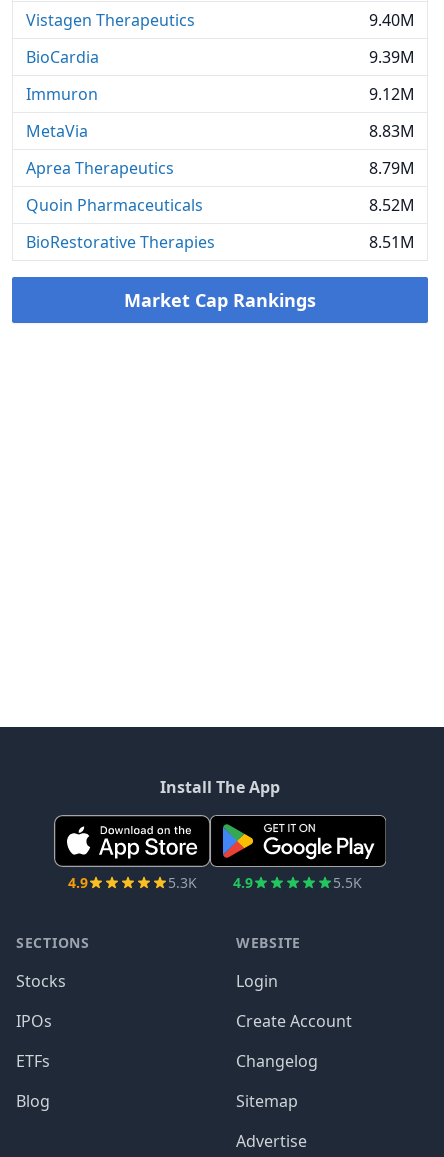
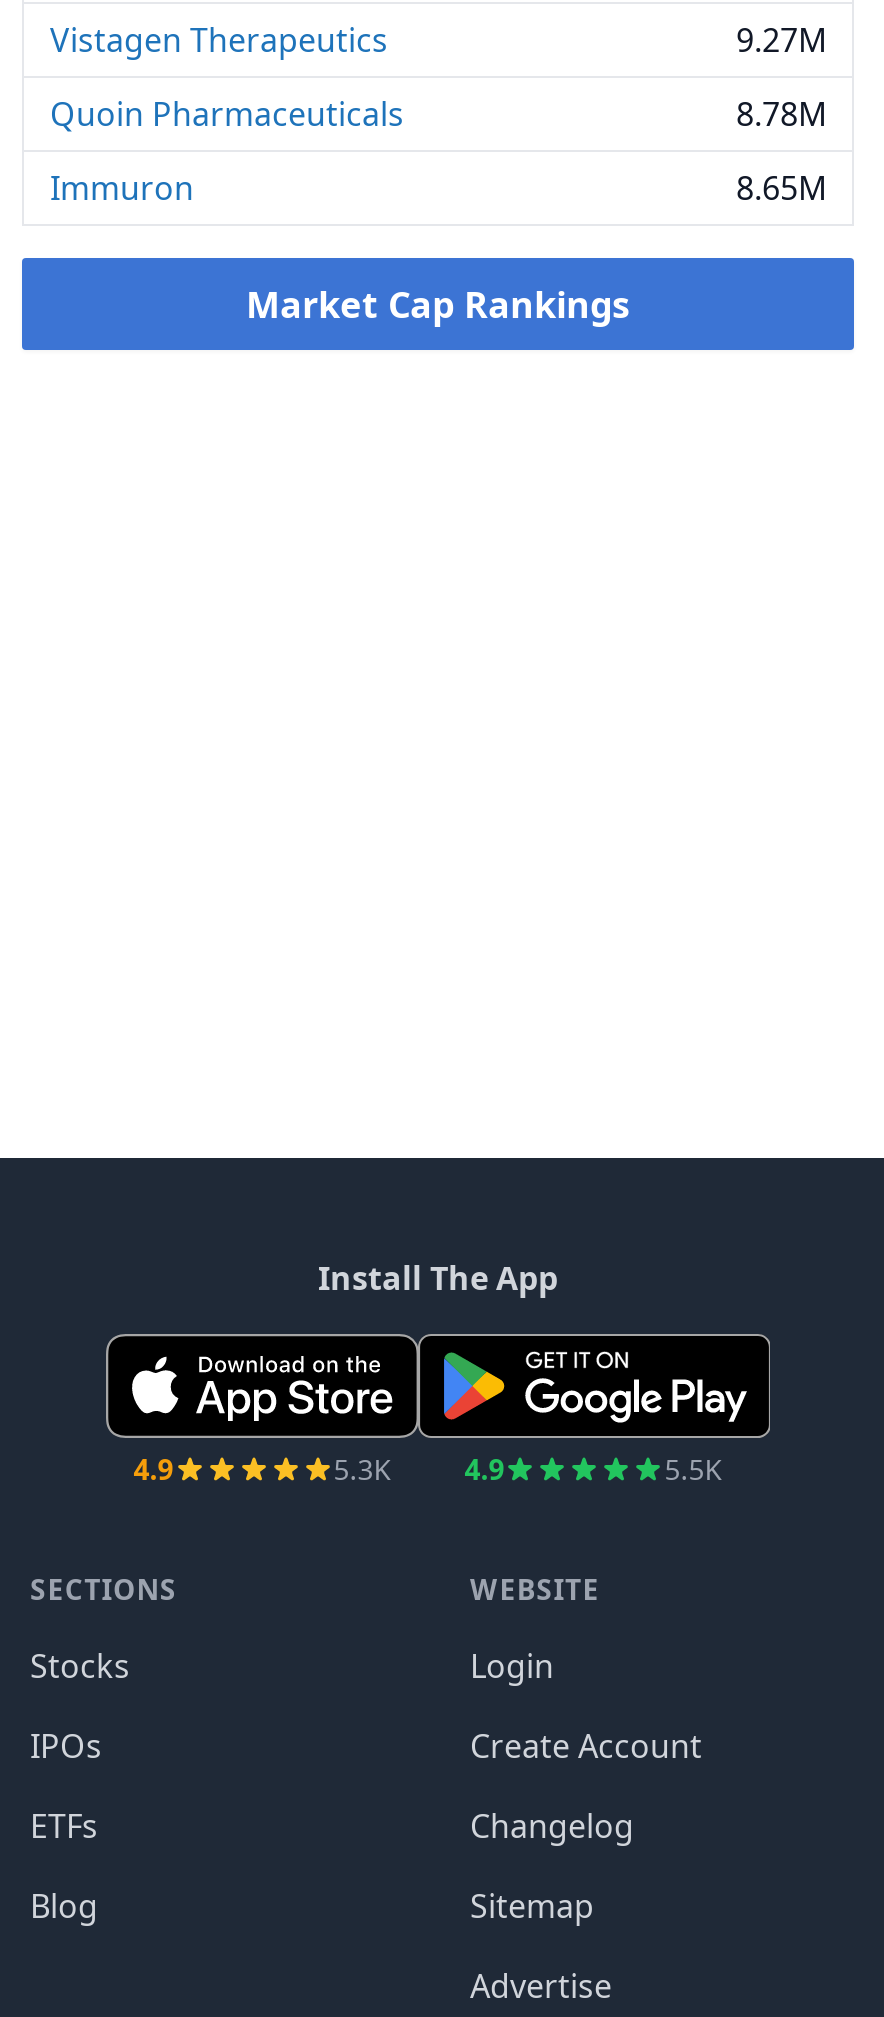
[369,9,415,31] 9.40M -> [736,18,828,62] 9.27M
[26,46,415,68] BioCardia | 9.39M -> [736,92,828,136] 8.78M
[26,83,415,253] 9.12M | MetaVia | 8.83M | Aprea Therapeutics | 8.79M | 8.52M | BioRestorative Therapies | 8.51M -> [736,166,828,210] 8.65M
moved [26,194,203,216] -> [50,92,404,136]: Quoin Pharmaceuticals

